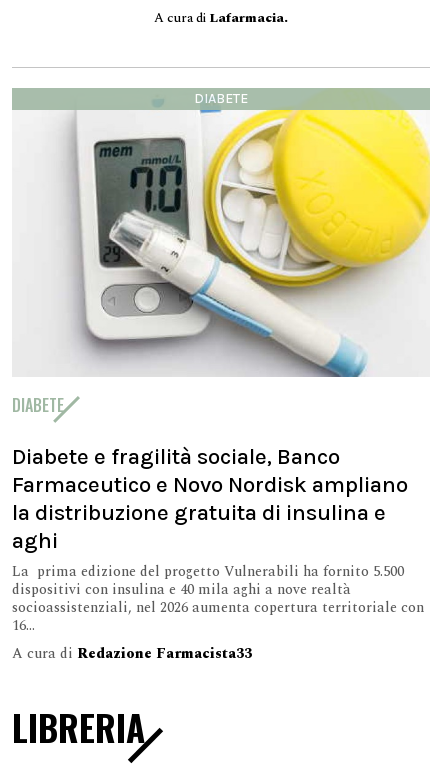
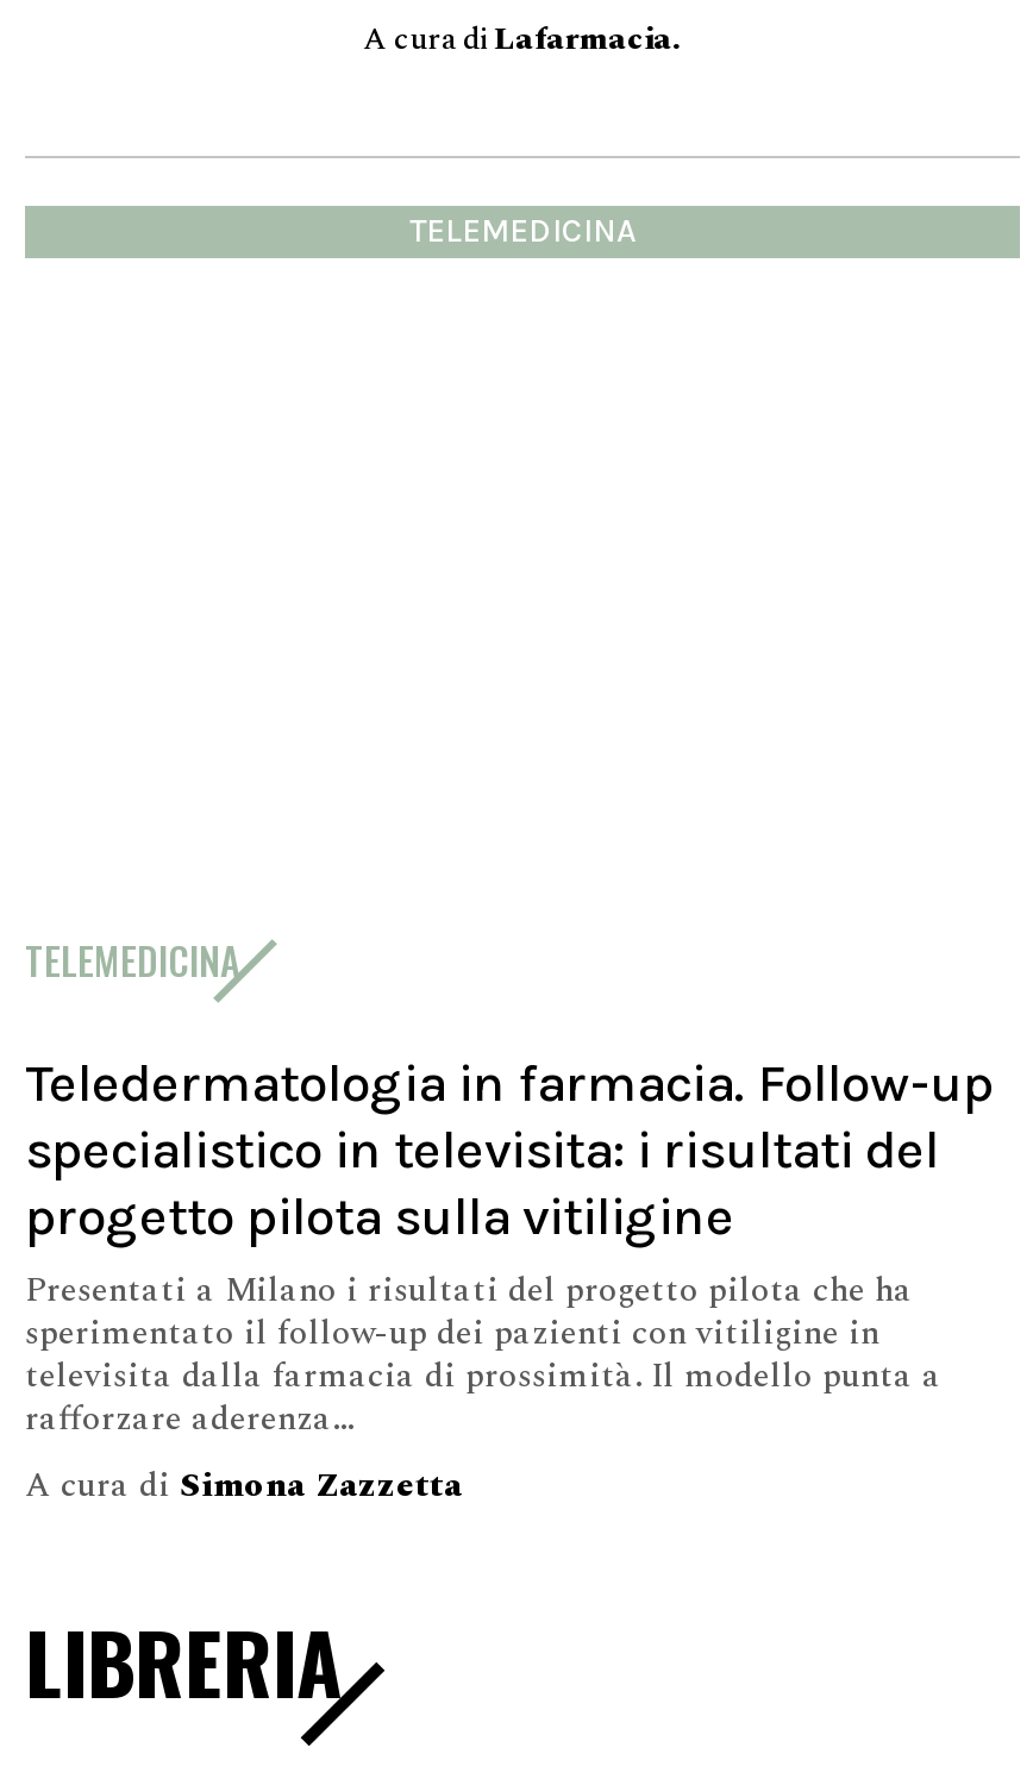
[194,90,248,107] DIABETE -> [409,211,636,251] TELEMEDICINA
[56,108,431,378] [image] -> none
[12,393,64,417] DIABETE -> [25,932,239,989] TELEMEDICINA
[12,443,424,664] Diabete e fragilità sociale, Banco | Farmaceutico e Novo Nordisk ampliano | la distribuzione gratuita di insulina e | aghi | La prima edizione del progetto Vulnerabili ha fornito 5.500 | dispositivi con insulina e 40 mila aghi a nove realtà | socioassistenziali, nel 2026 aumenta copertura territoriale con | 16... | A cura di Redazione Farmacista33 -> [25,1051,994,1510] Teledermatologia in farmacia. Follow-up | specialistico in televisita: i risultati del | progetto pilota sulla vitiligine | Presentati a Milano i risultati del progetto pilota che ha | sperimentato il follow-up dei pazienti con vitiligine in | televisita dalla farmacia di prossimità. Il modello punta a | rafforzare aderenza... | A cura di Simona Zazzetta

